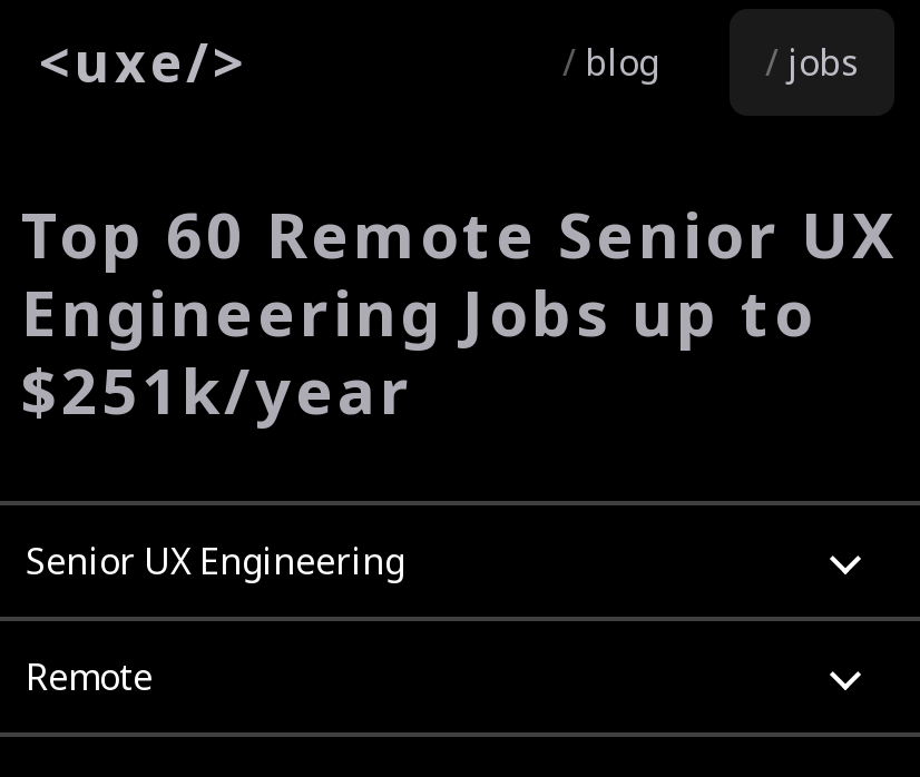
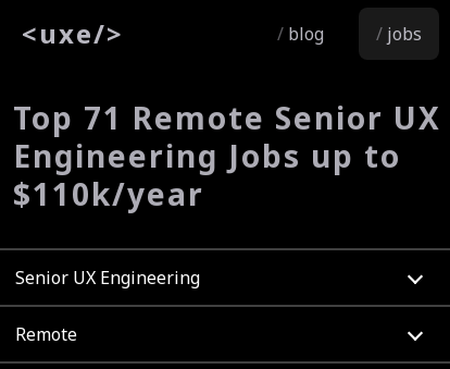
[21,191,899,276] Top 60 Remote Senior UX -> [13,97,441,138] Top 71 Remote Senior UX
[21,347,413,432] $251k/year -> [13,173,204,214] $110k/year

